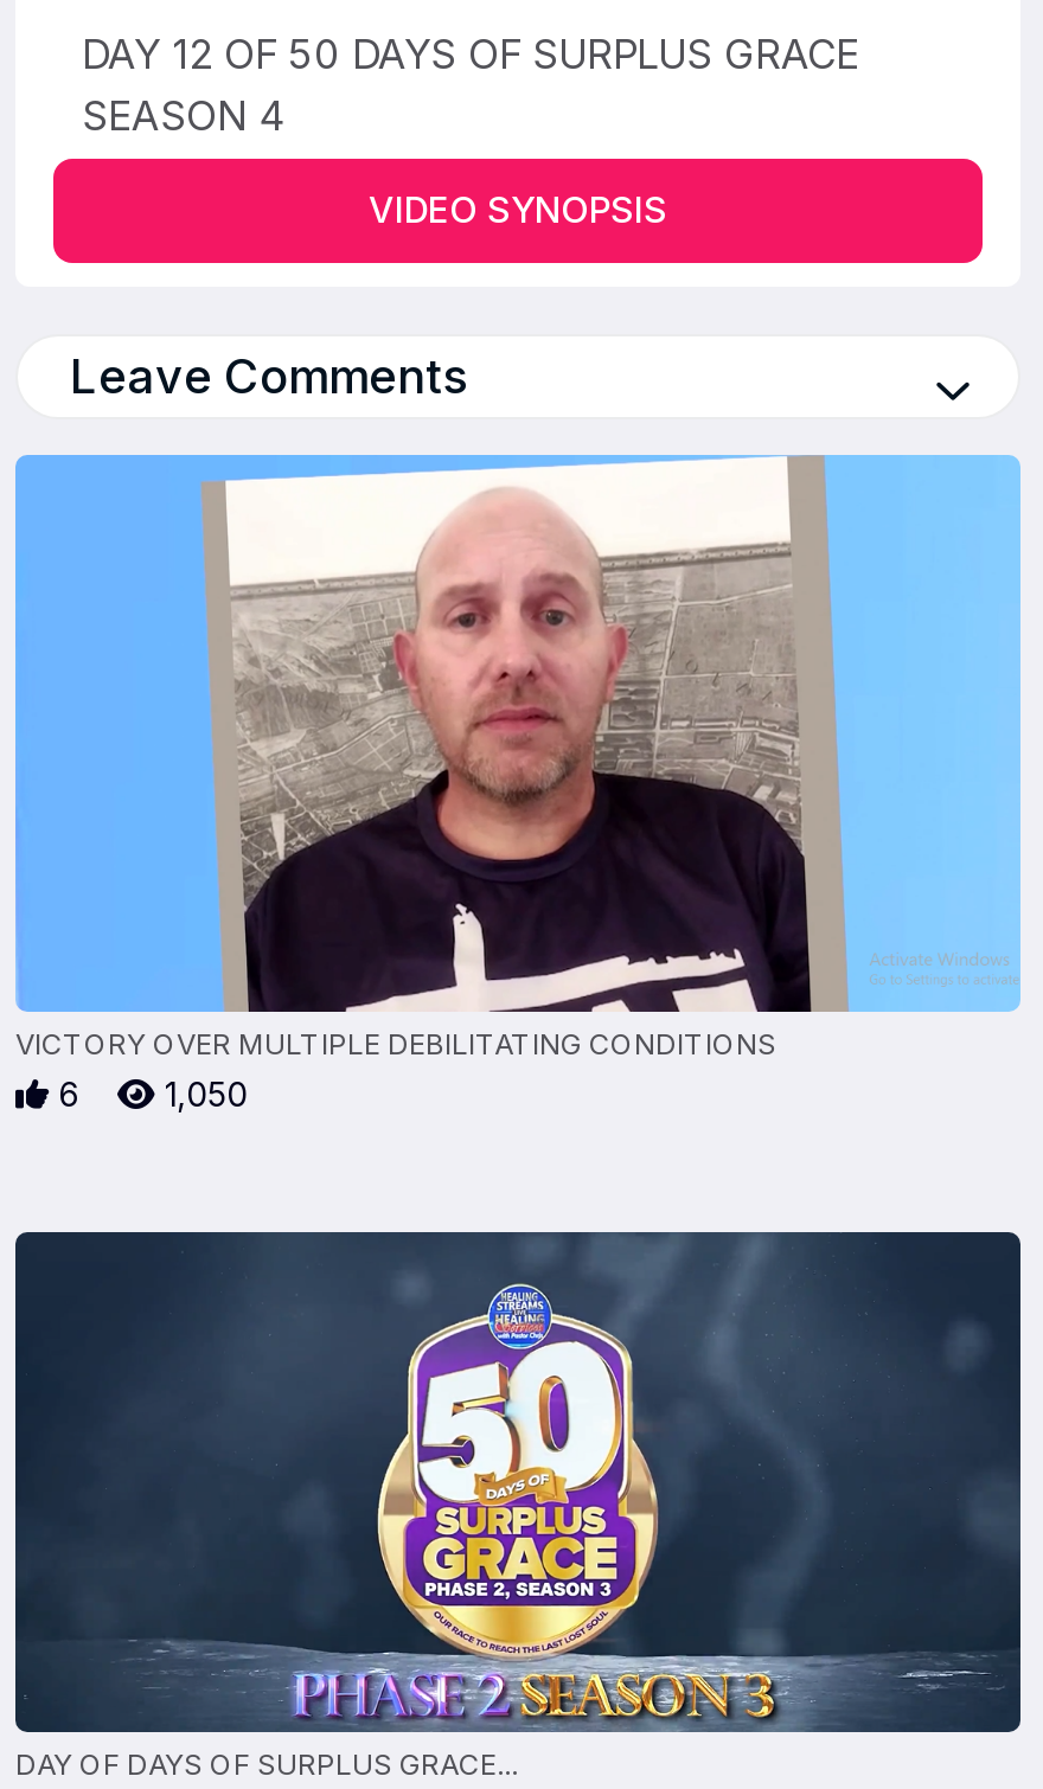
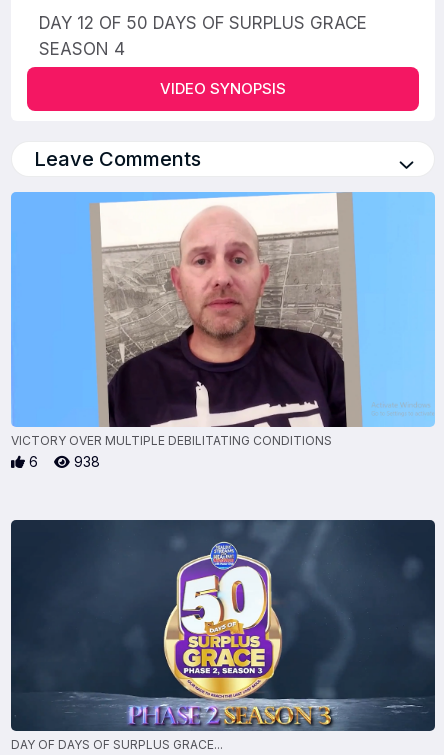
[58,1075,248,1115] 6 1,050 -> [29,453,100,470] 6 938

